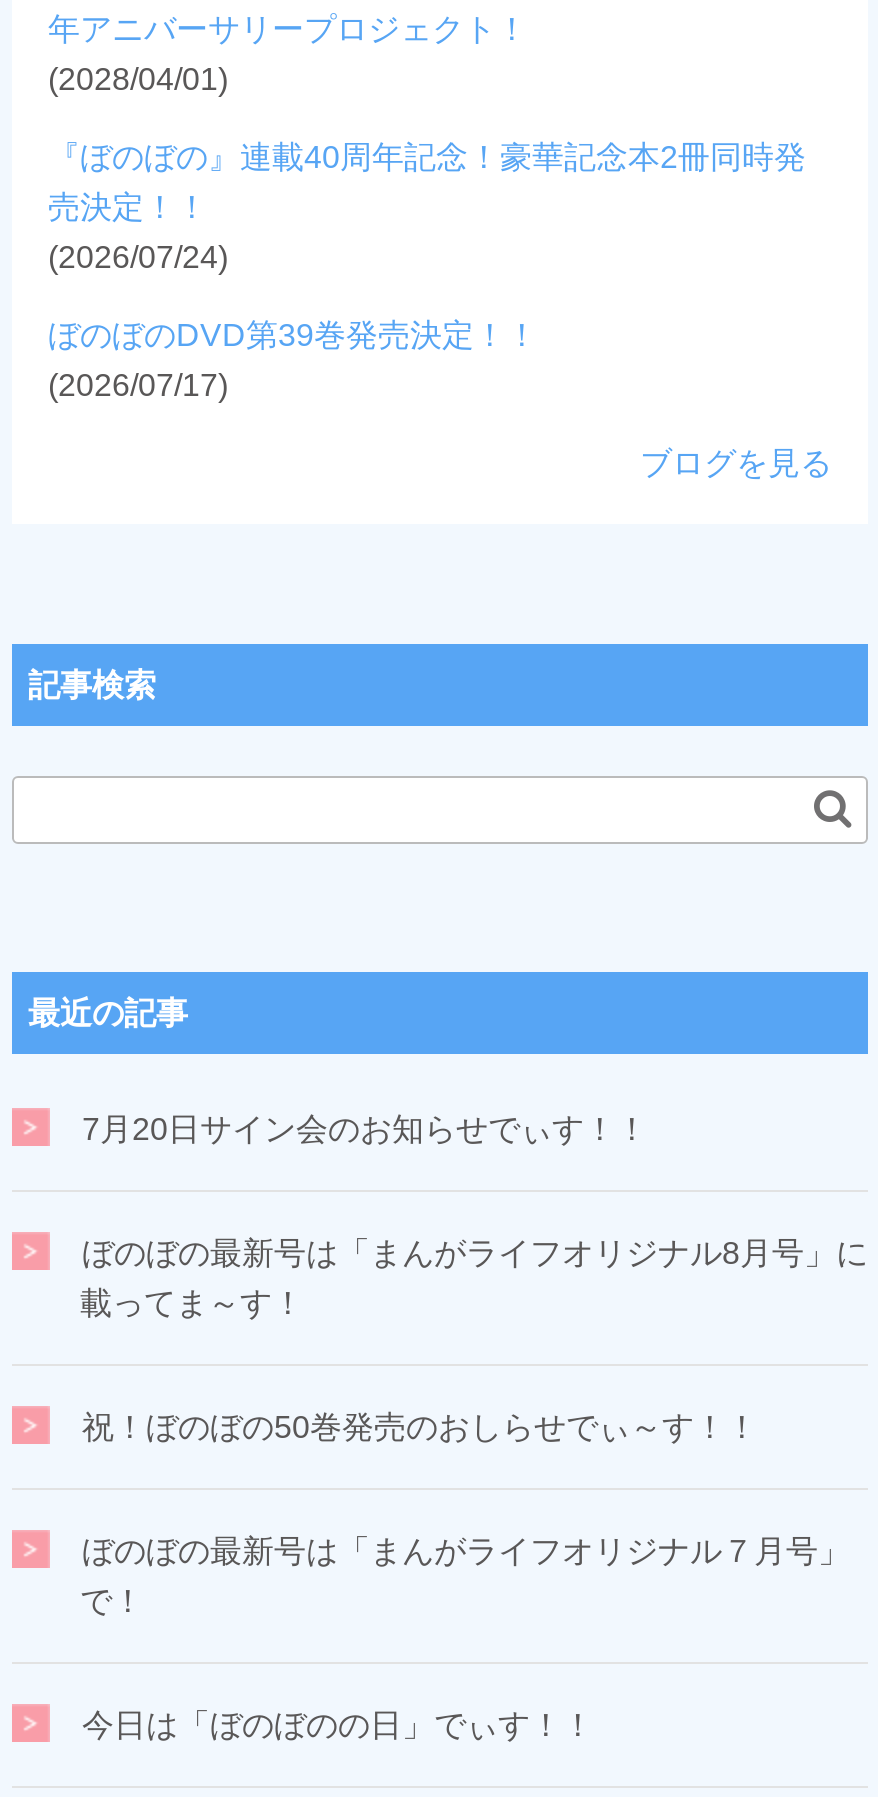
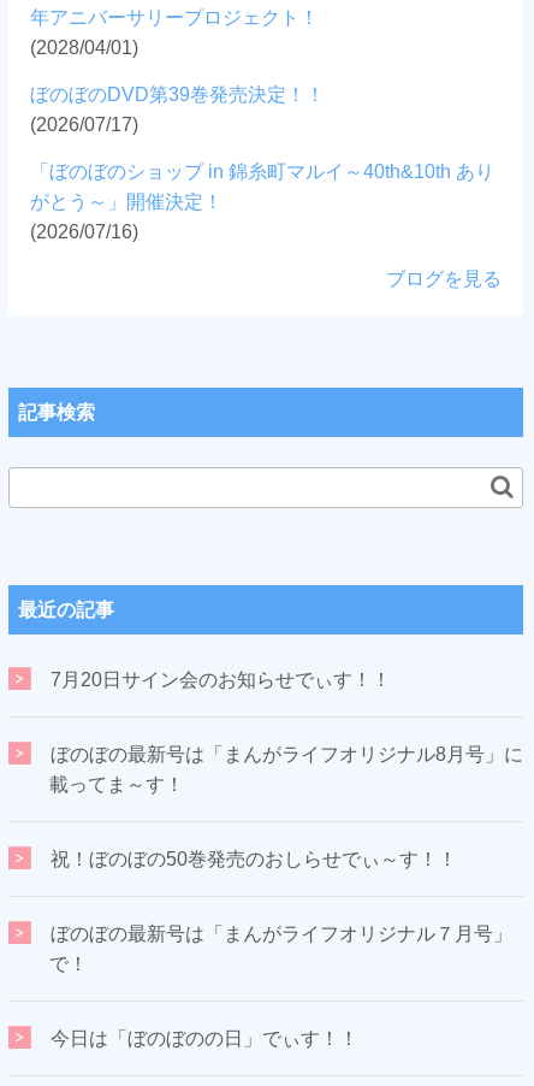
[48,139,806,273] 『ぼのぼの』連載40周年記念！豪華記念本2冊同時発 | 売決定！！ | (2026/07/24) -> none
moved [48,317,538,401] -> [30,84,325,134]: ぼのぼのDVD第39巻発売決定！！ | (2026/07/17)
none -> [30,161,494,242] 「ぼのぼのショップ in 錦糸町マルイ～40th&10th あり | がとう～」開催決定！ | (2026/07/16)

